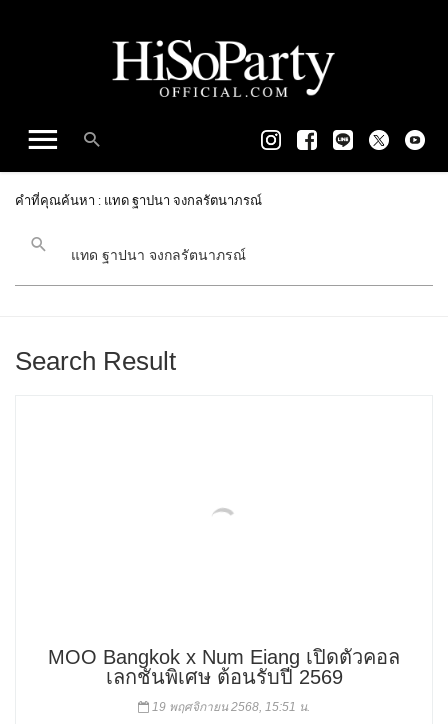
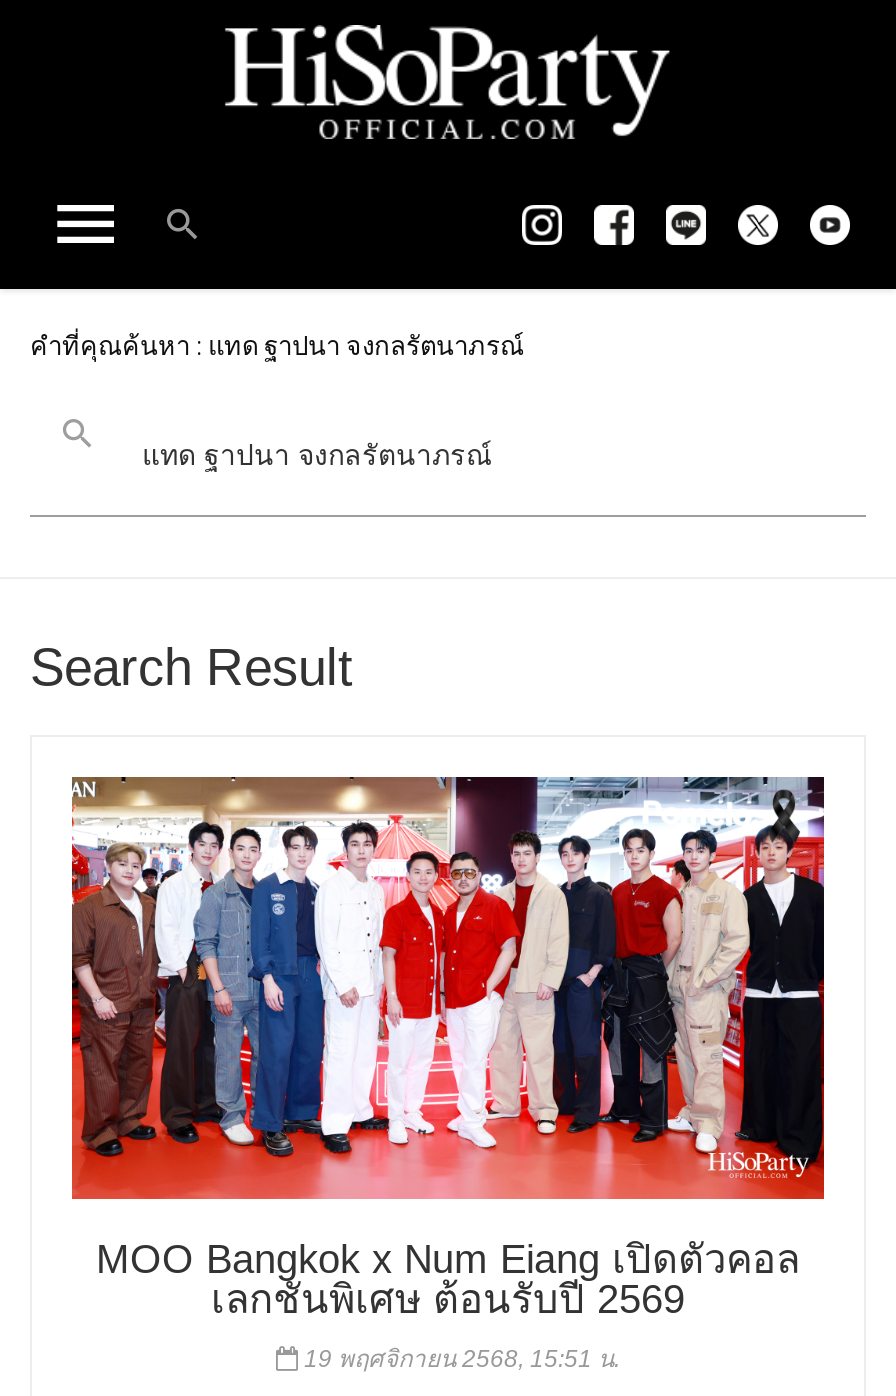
none -> [70,775,826,1201] [image]

